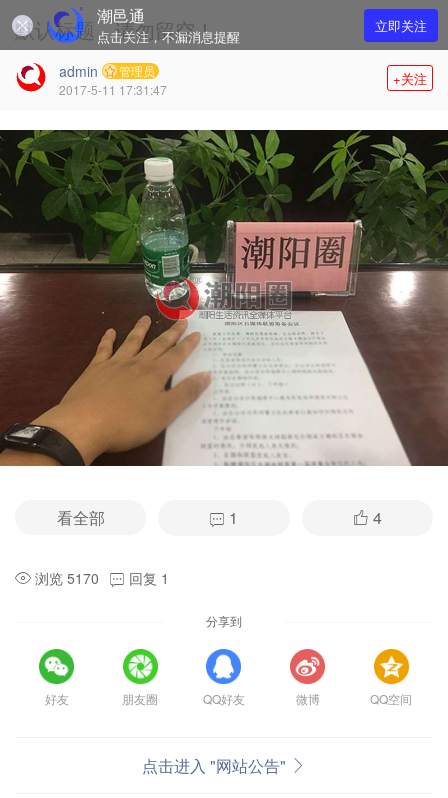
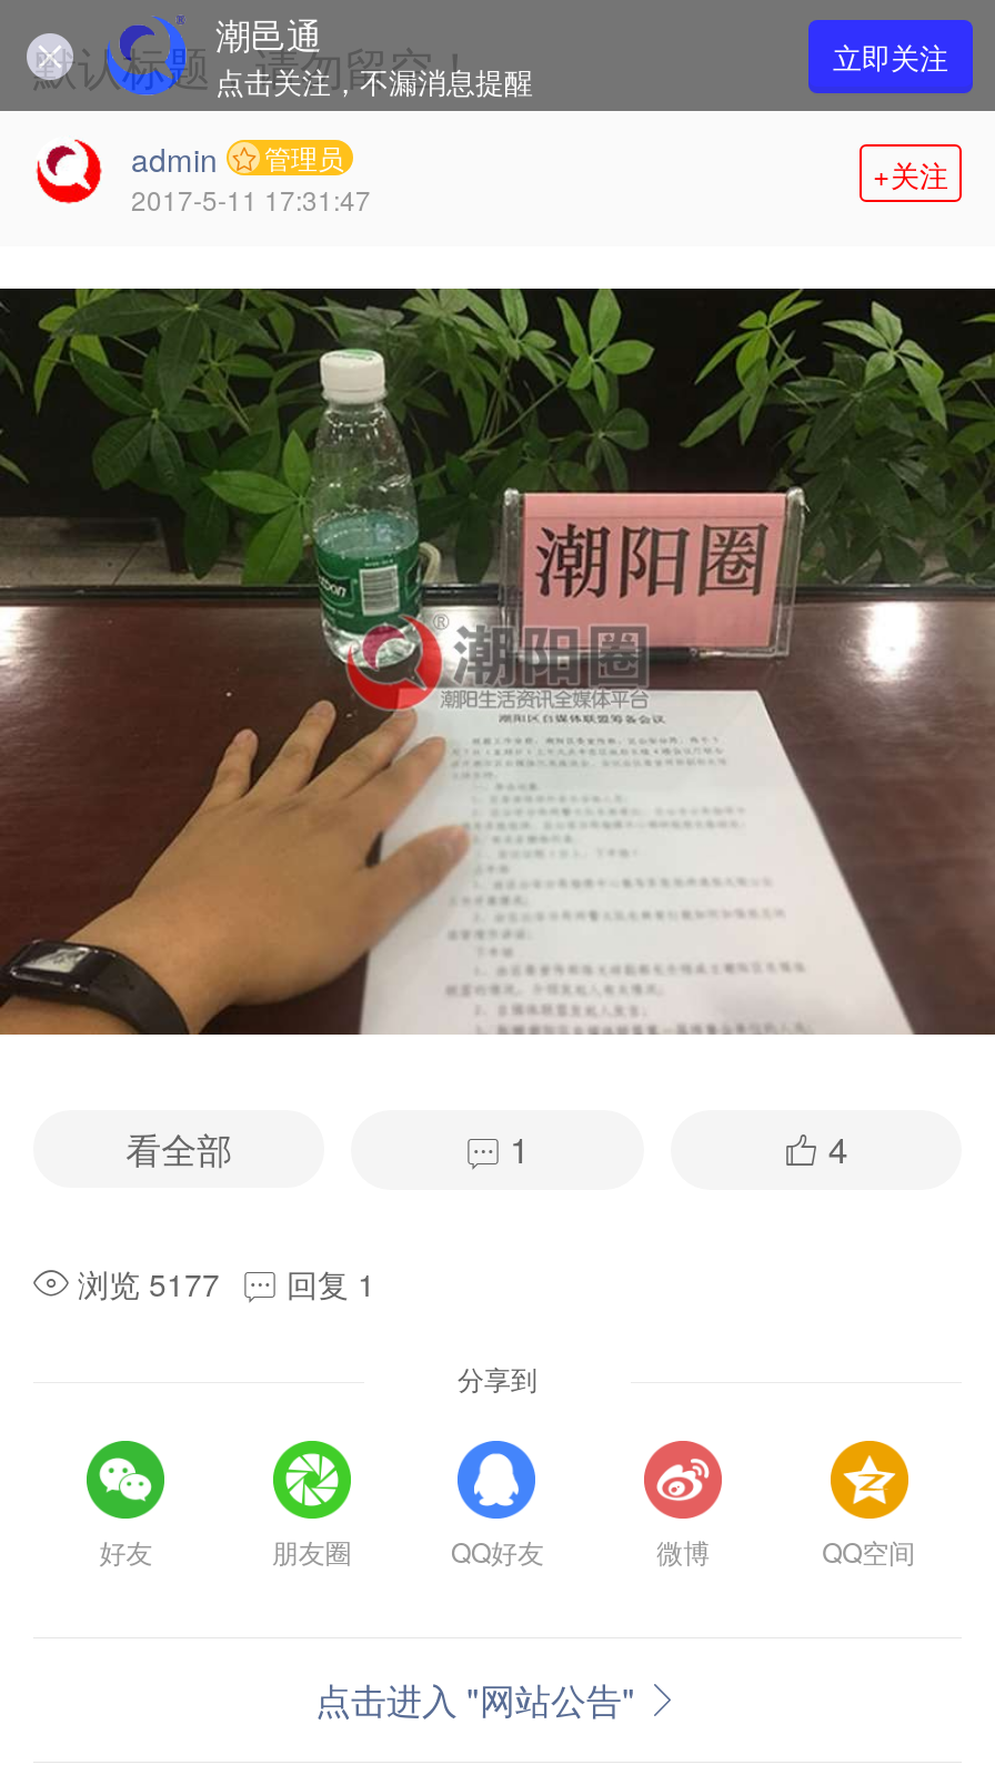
[31,568,169,588] 浏览 5170 回复 1 -> [69,1262,375,1306] 浏览 5177 回复 1

